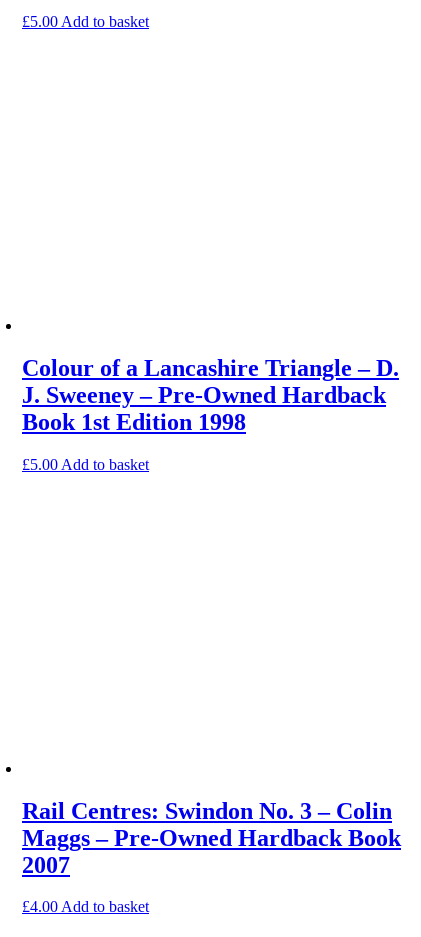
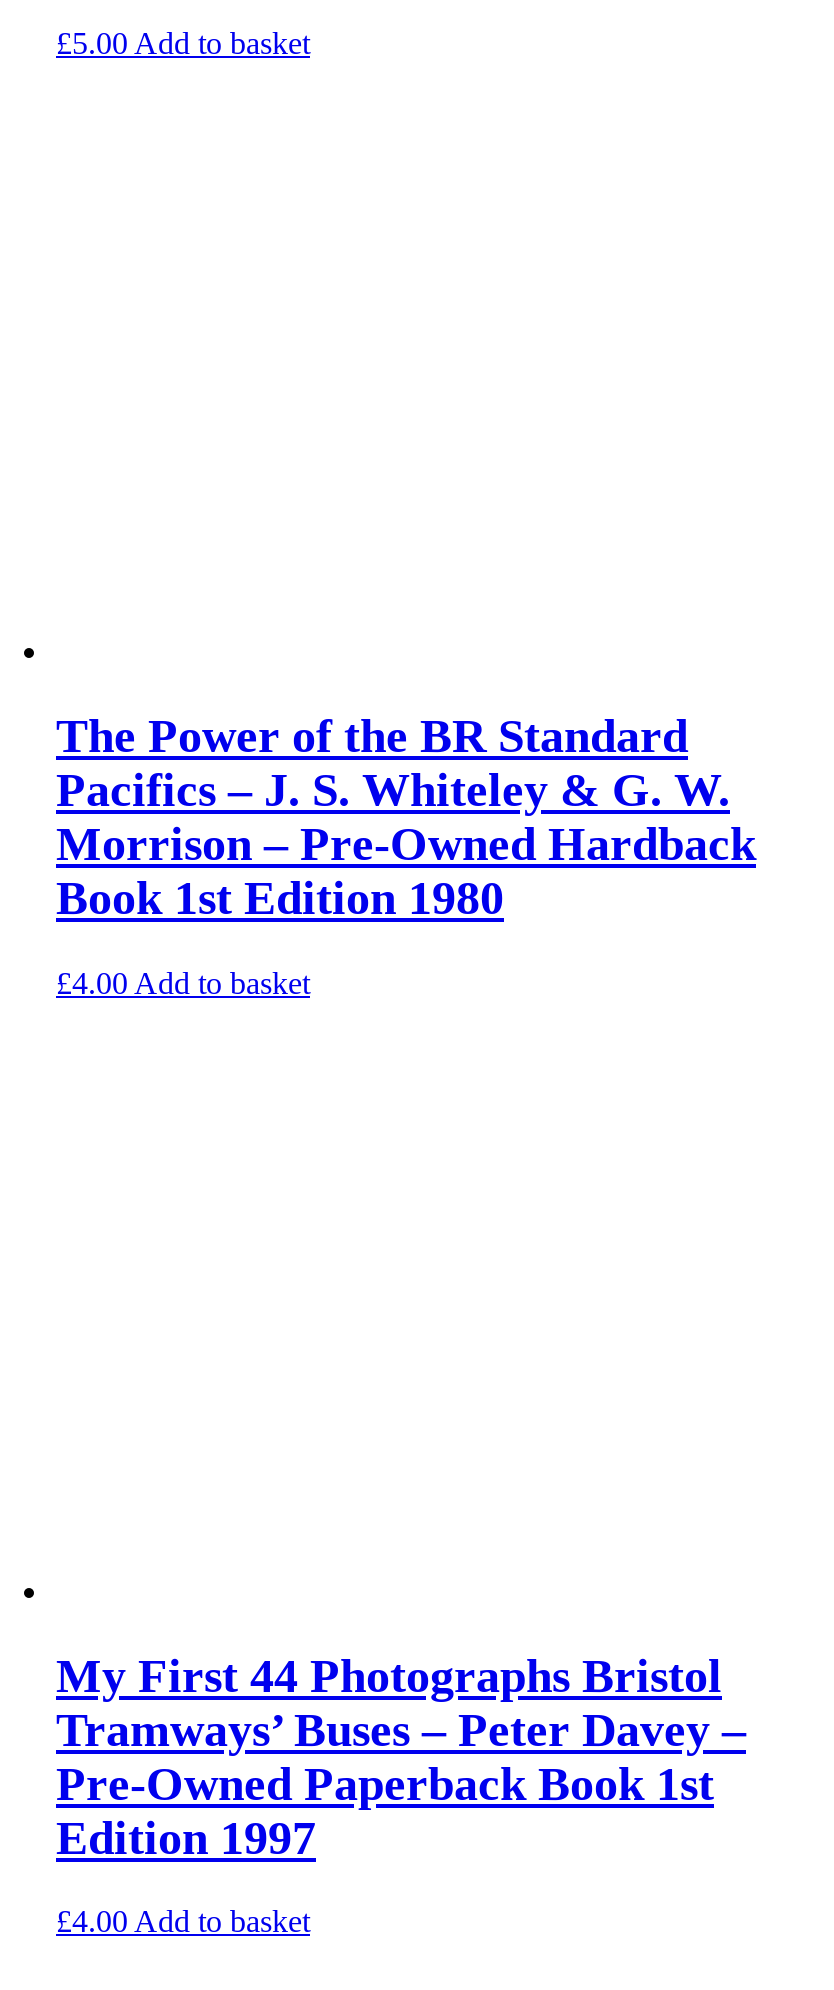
[22,355,399,435] Colour of a Lancashire Triangle – D. | J. Sweeney – Pre-Owned Hardback | Book 1st Edition 1998 -> [56,710,756,924] The Power of the BR Standard | Pacifics – J. S. Whiteley & G. W. | Morrison – Pre-Owned Hardback | Book 1st Edition 1980
[22,456,149,473] £5.00 Add to basket -> [56,965,310,999] £4.00 Add to basket
[22,798,401,878] Rail Centres: Swindon No. 3 – Colin | Maggs – Pre-Owned Hardback Book | 2007 -> [56,1649,746,1863] My First 44 Photographs Bristol | Tramways’ Buses – Peter Davey – | Pre-Owned Paperback Book 1st | Edition 1997

